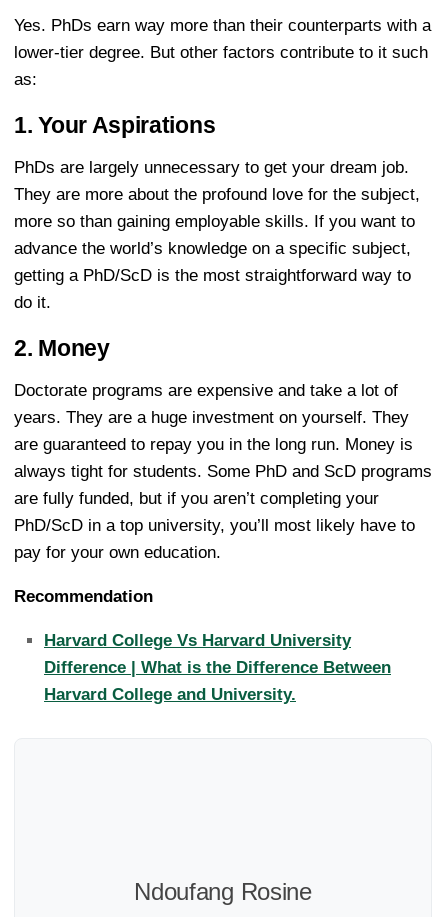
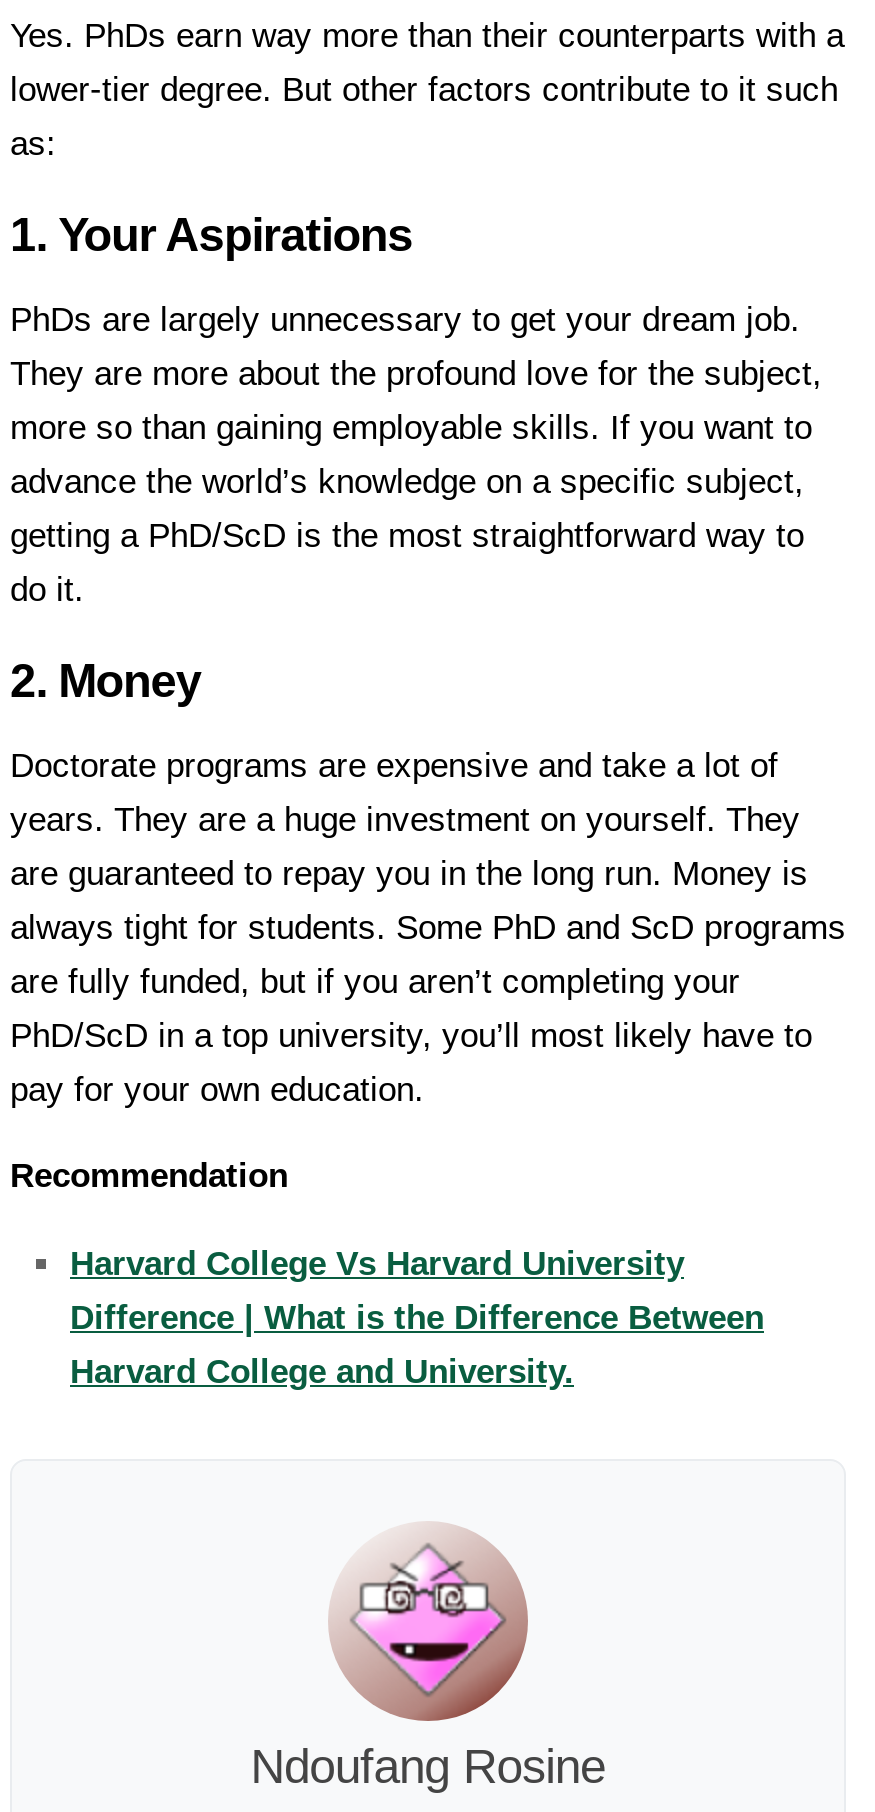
none -> [328,1522,530,1724] [image]

